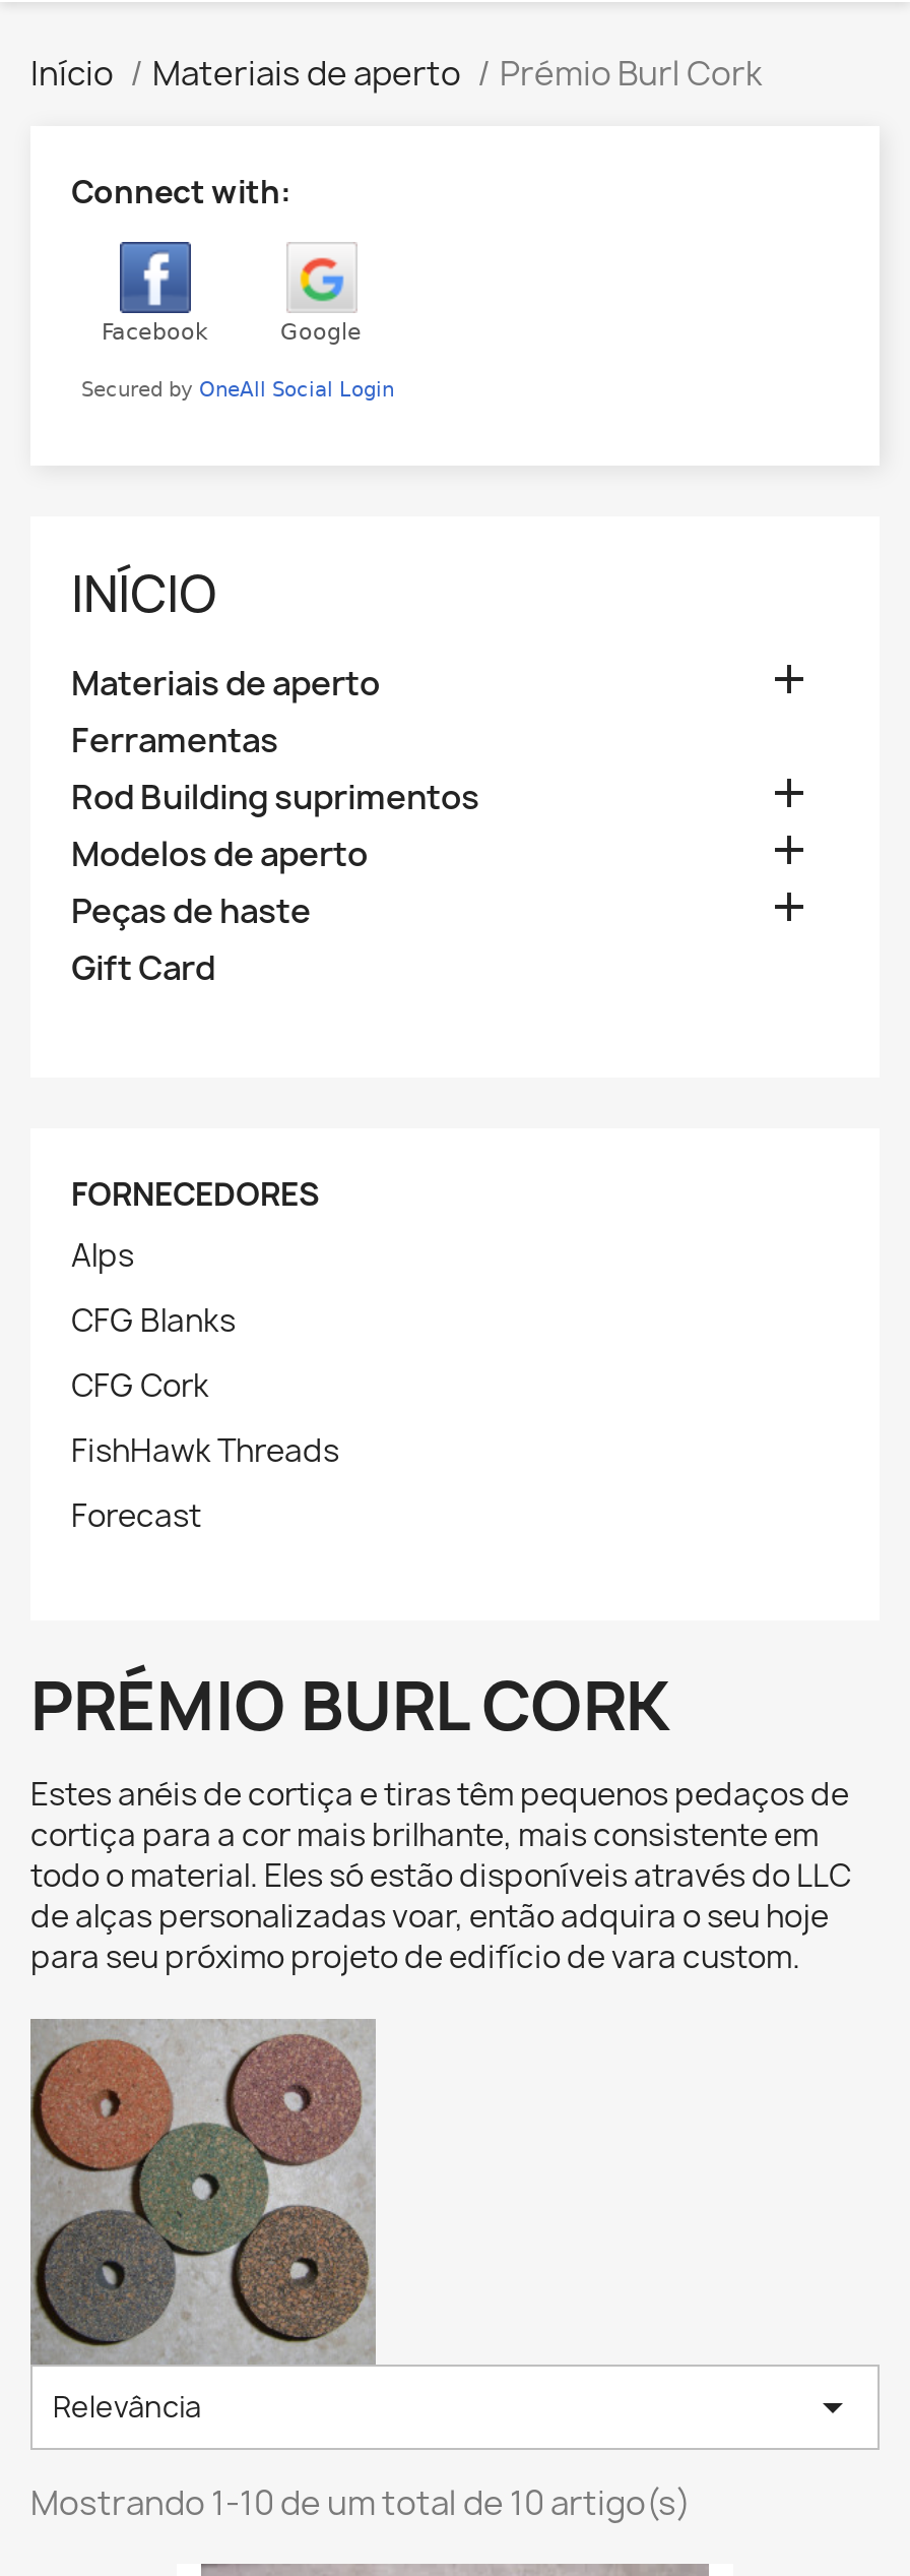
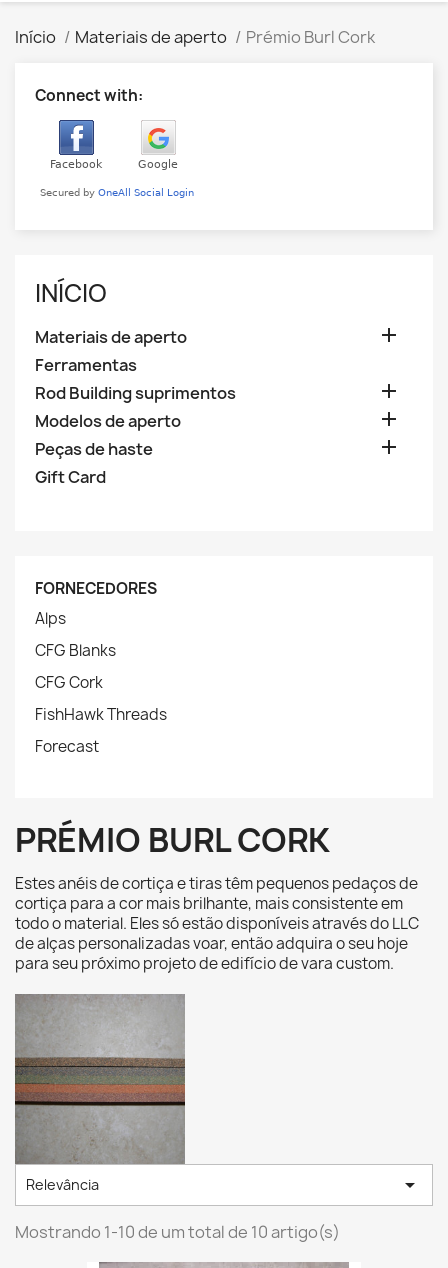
[30,2019,376,2363] [image] -> [14,995,186,1164] [image]

